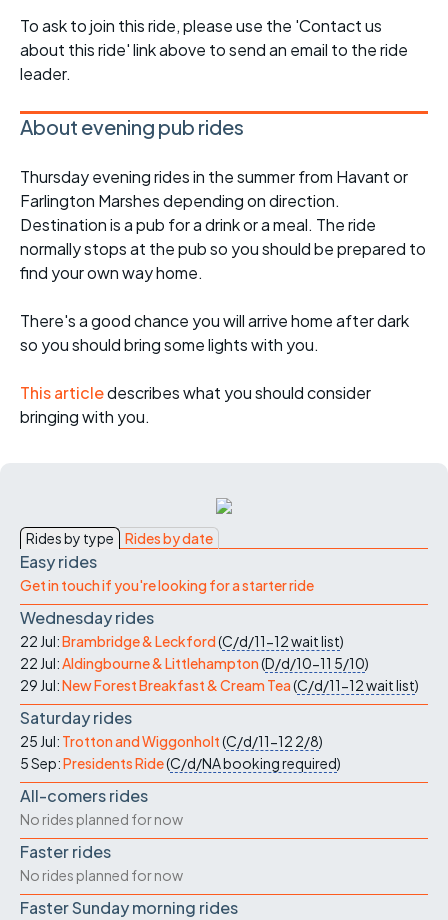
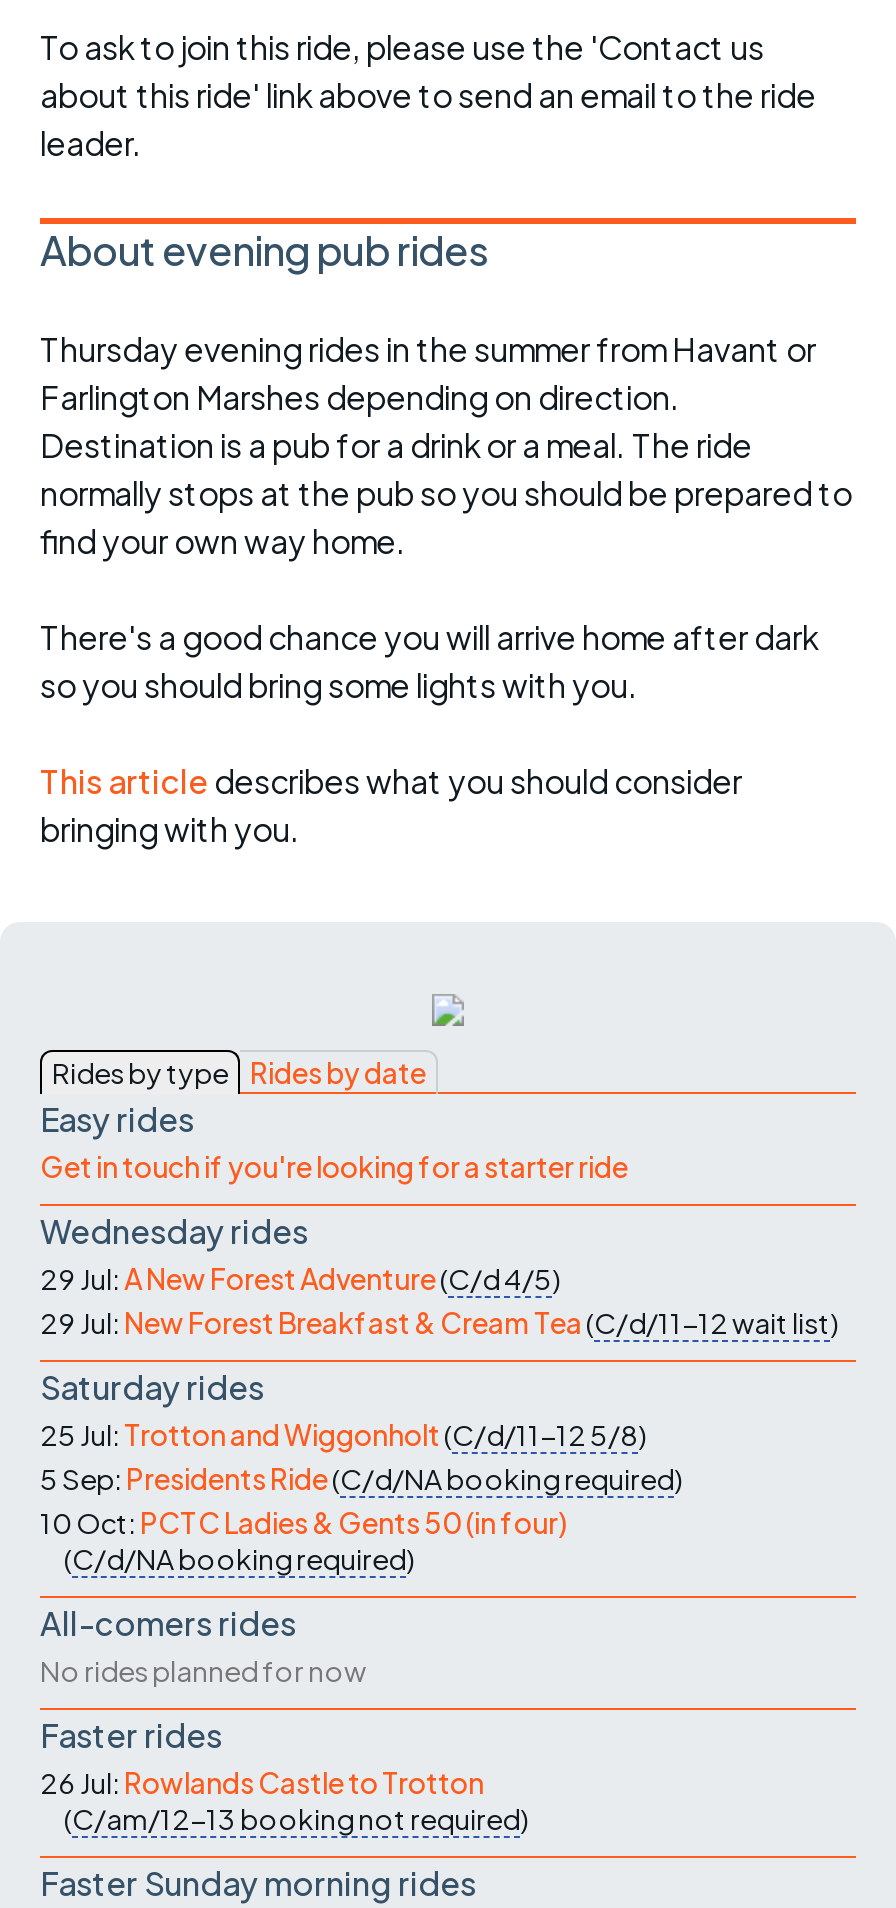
[20,632,369,672] 22 Jul: Brambridge & Leckford (C/d/11-12 wait list) | 22 Jul: Aldingbourne & Littlehampton (D/d/10-11 5/10) -> [40,1260,560,1296] 29 Jul: A New Forest Adventure(C/d 4/5)
moved [20,676,419,728] -> [40,1304,838,1408]: 29 Jul: New Forest Breakfast & Cream Tea (C/d/11-12 wait list) | Saturday rides
[20,732,323,750] 25 Jul: Trotton and Wiggonholt (C/d/11-12 2/8) -> [40,1416,646,1452] 25 Jul: Trotton and Wiggonholt (C/d/11-12 5/8)
moved [20,754,341,772] -> [40,1460,682,1496]: 5 Sep: Presidents Ride(C/d/NA booking required)
none -> [40,1504,568,1576] 10 Oct: PCTC Ladies & Gents 50 (in four) | (C/d/NA booking required)
[20,866,183,884] No rides planned for now -> [40,1764,528,1836] 26 Jul: Rowlands Castle to Trotton | (C/am/12-13 booking not required)

